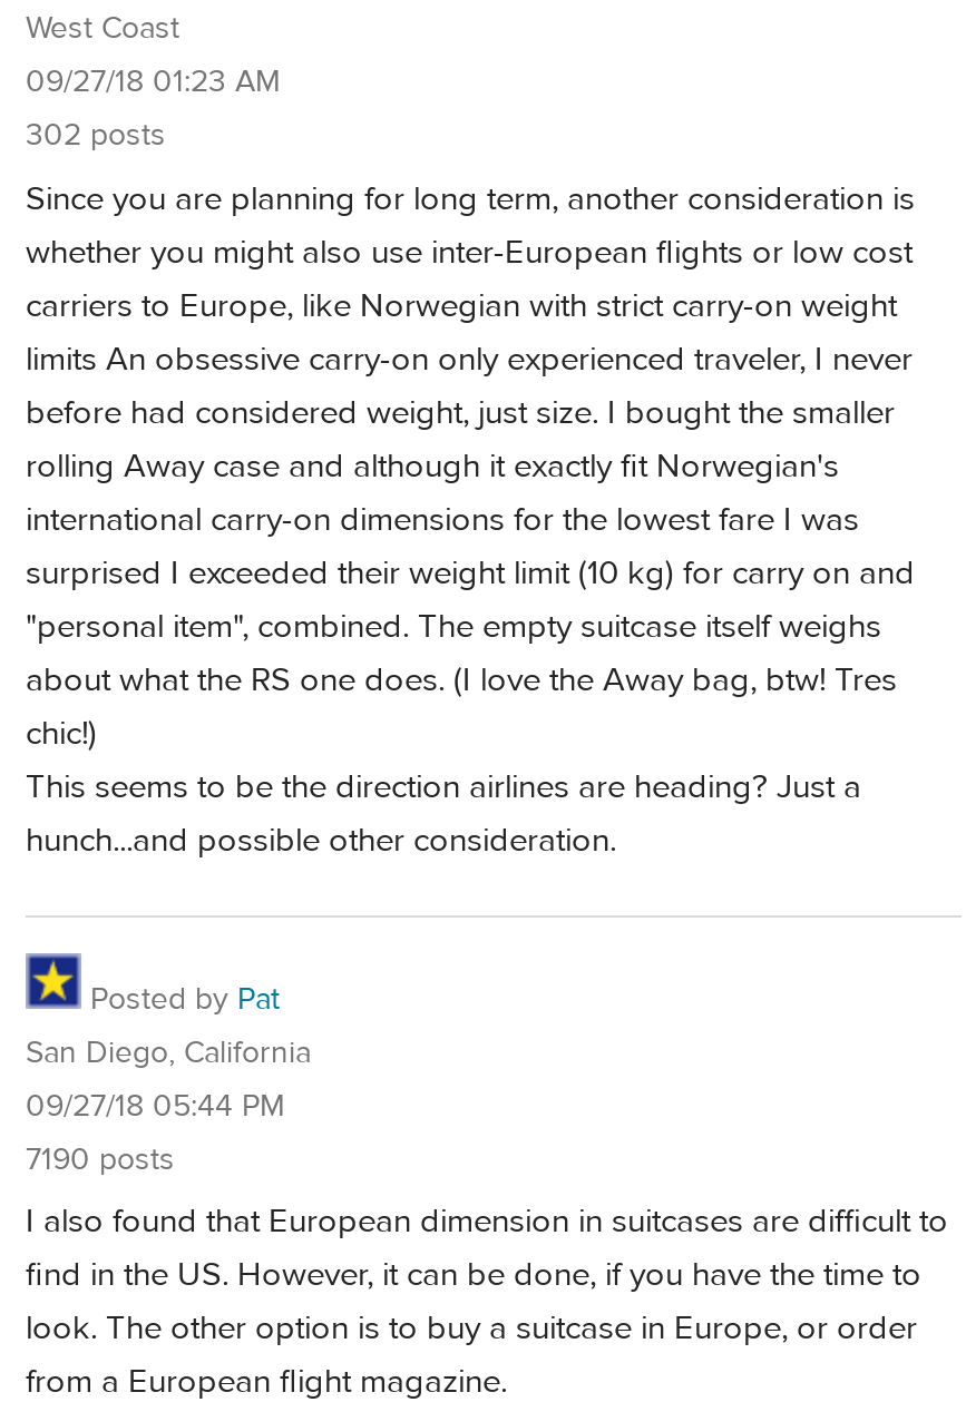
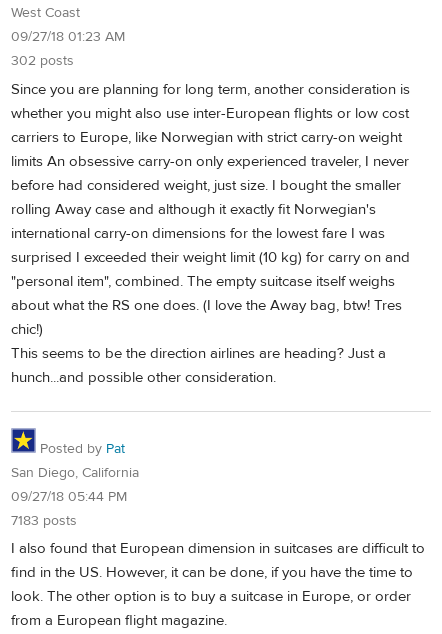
[26,1140,175,1180] 7190 posts -> [11,512,77,530] 7183 posts

